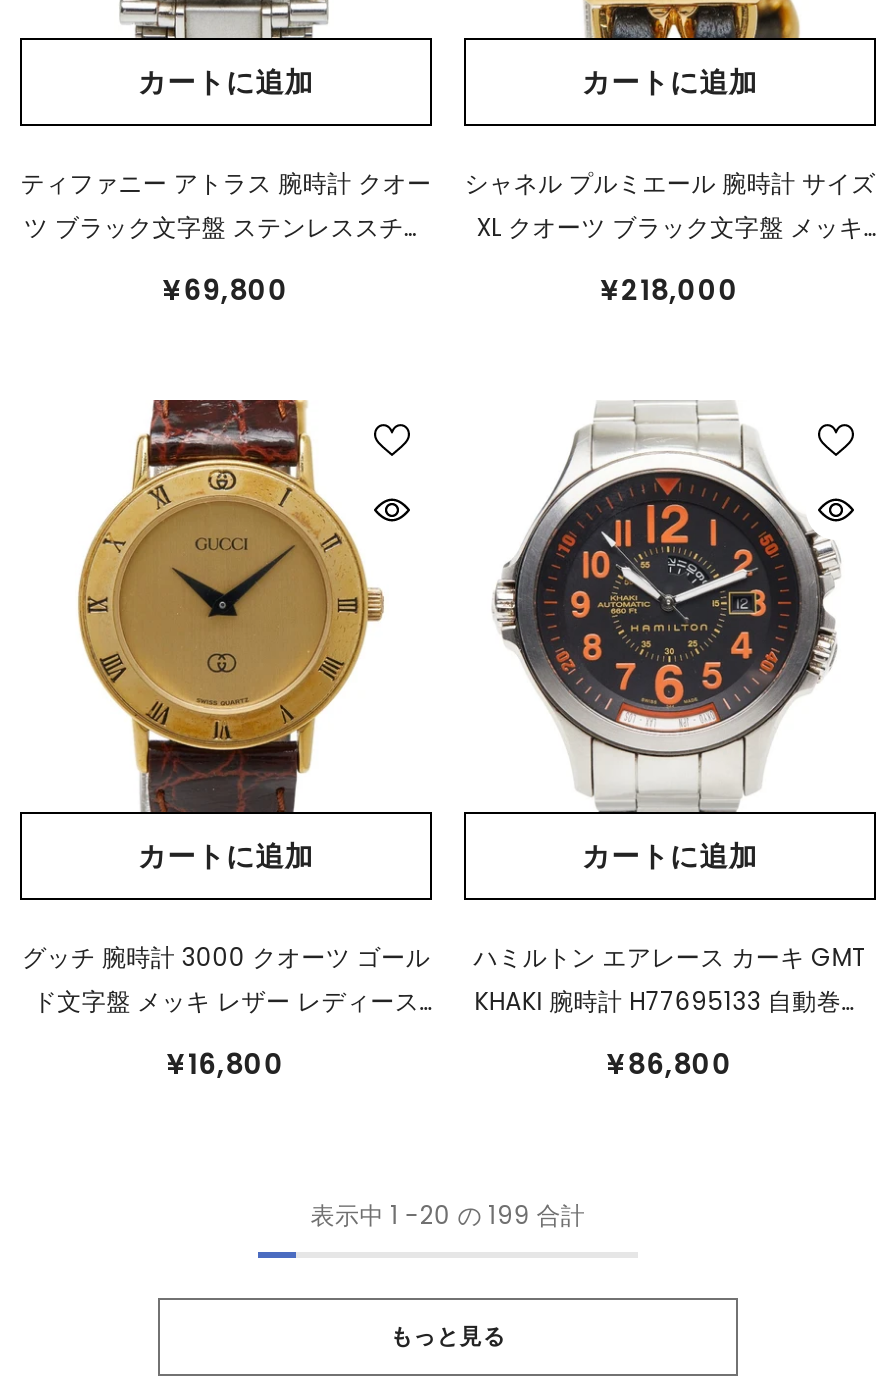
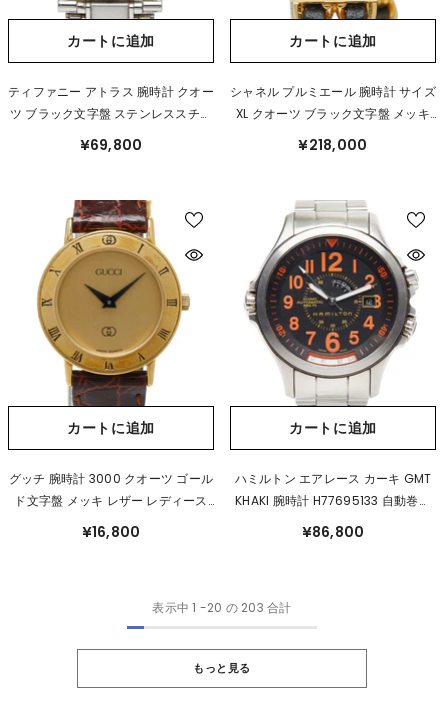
[311,1198,585,1232] 表示中 1 -20の 199 合計 -> [152,599,292,616] 表示中 1 -20の 203 合計

